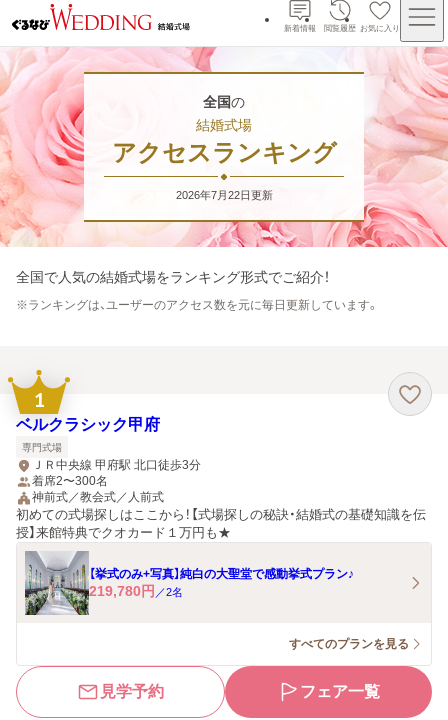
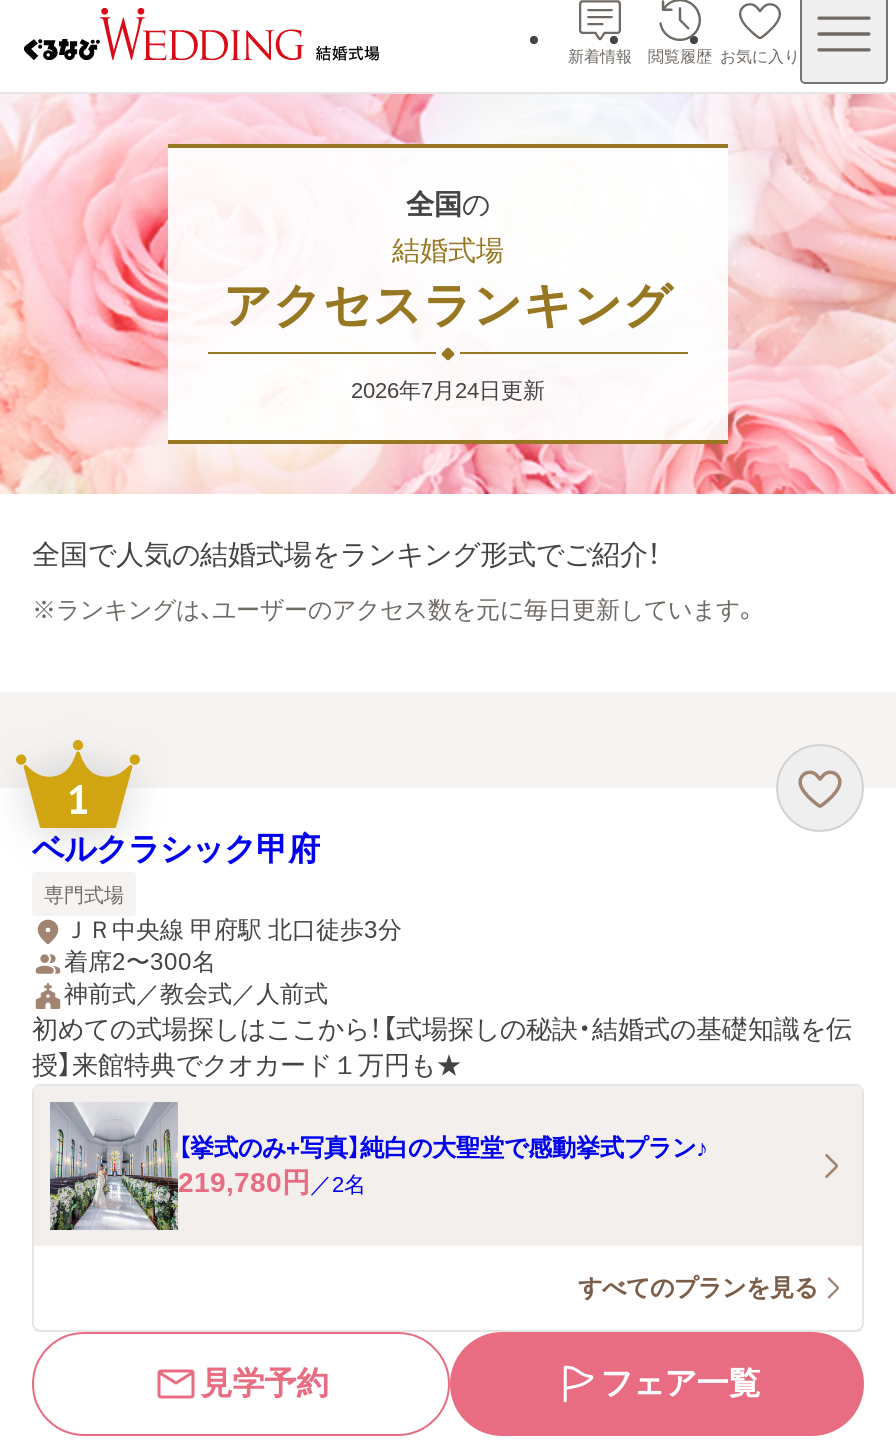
[175,188,272,200] 2026年7月22日更新 -> [351,377,545,401] 2026年7月24日更新

